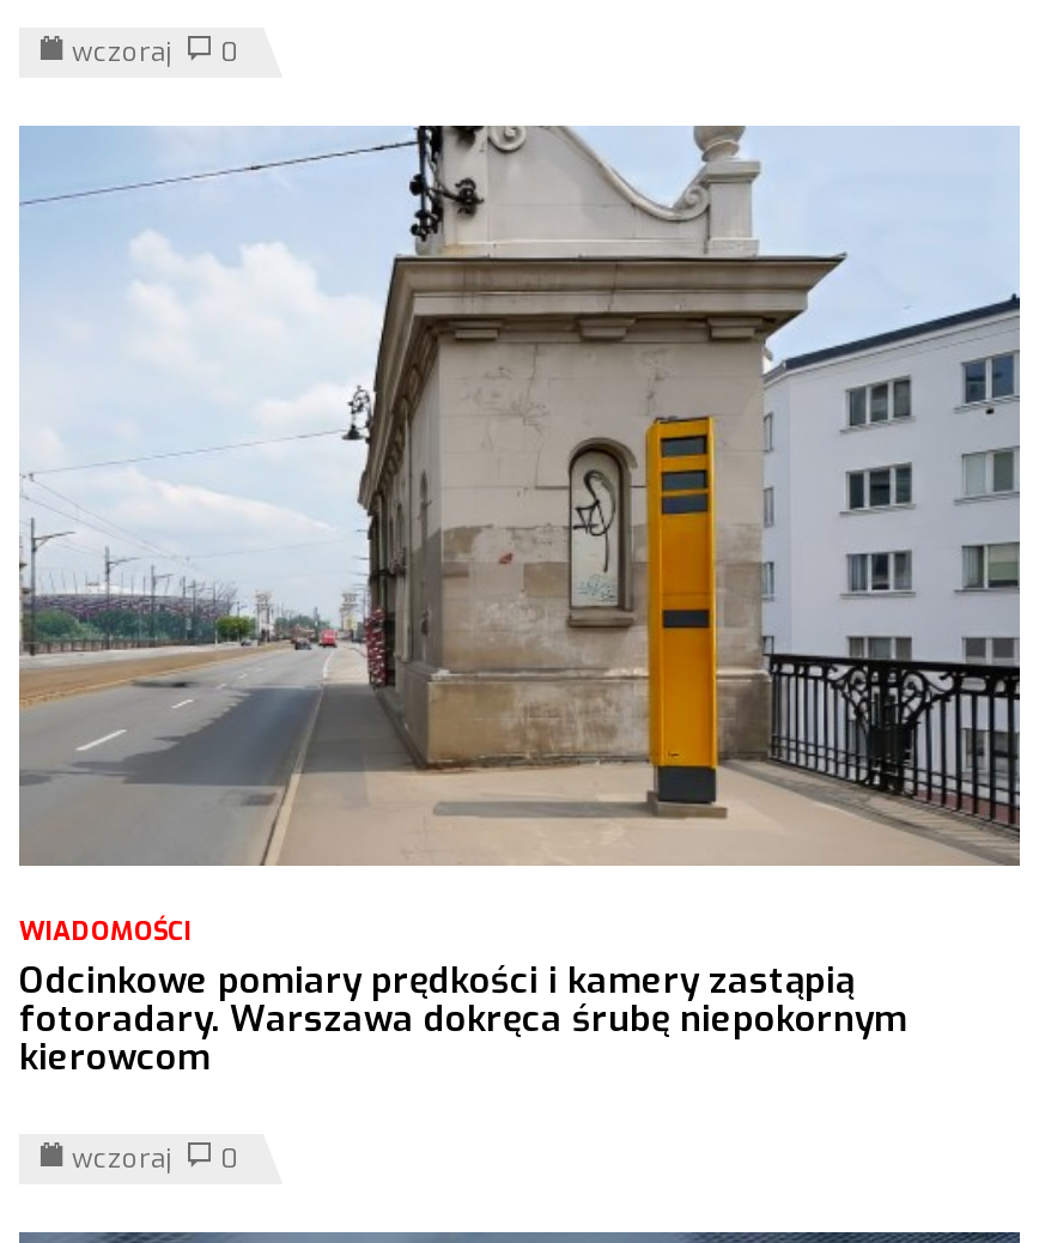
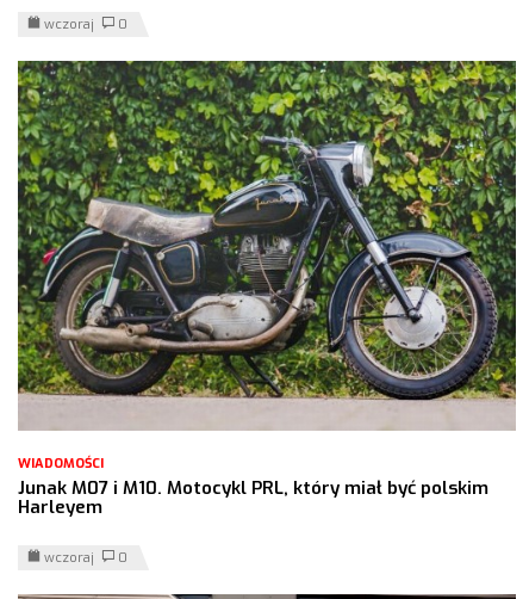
[17,125,1022,1082] [image] | Odcinkowe pomiary prędkości i kamery zastąpią | fotoradary. Warszawa dokręca śrubę niepokornym | kierowcom -> [17,60,517,519] [image] | Junak M07 i M10. Motocykl PRL, który miał być polskim | Harleyem

